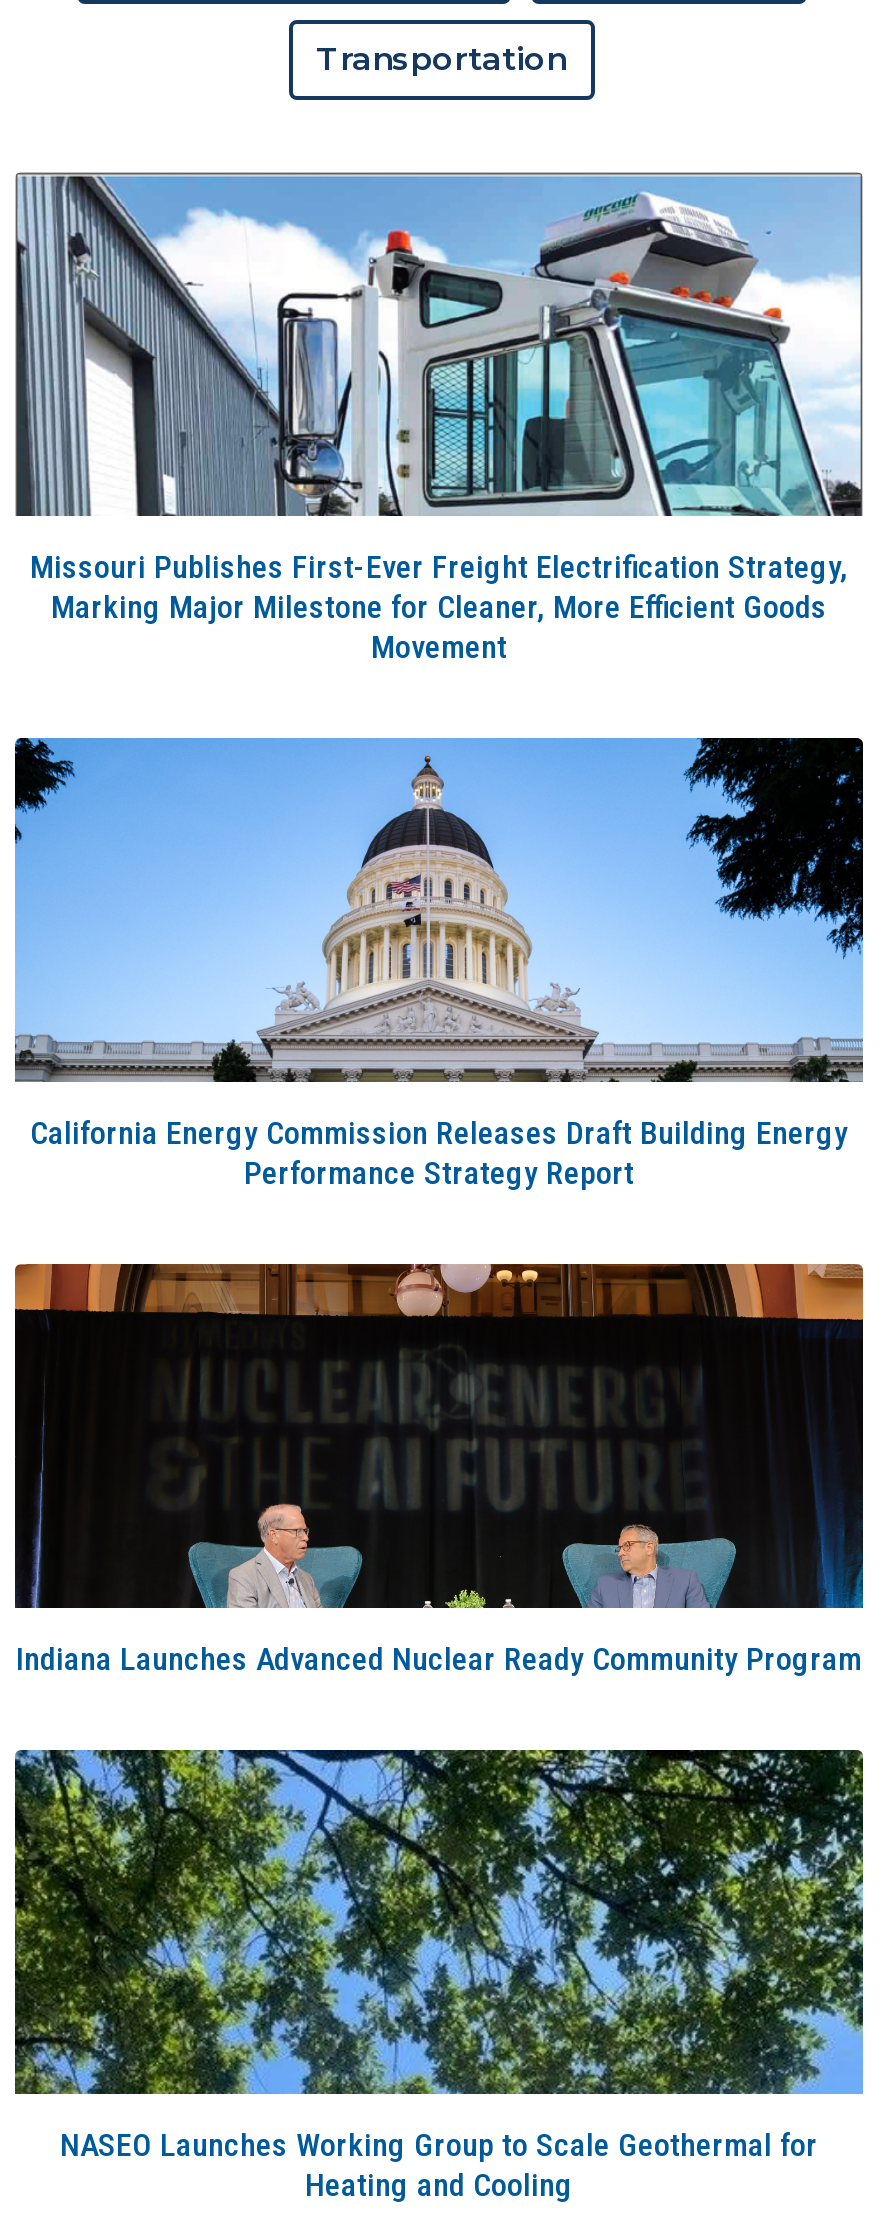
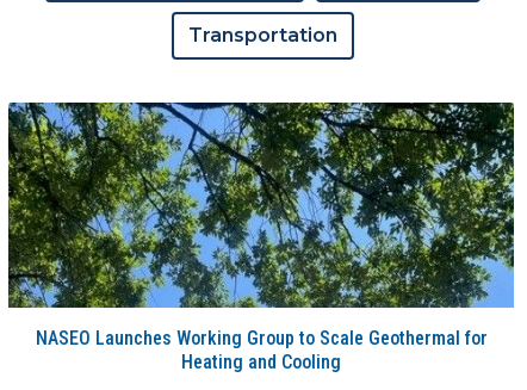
[15,172,865,666] [image] | Missouri Publishes First-Ever Freight Electrification Strategy, | Marking Major Milestone for Cleaner, More Efficient Goods | Movement -> none
[13,736,865,1192] [image] | California Energy Commission Releases Draft Building Energy | Performance Strategy Report -> none
[13,1262,865,1678] [image] | Indiana Launches Advanced Nuclear Ready Community Program -> none

